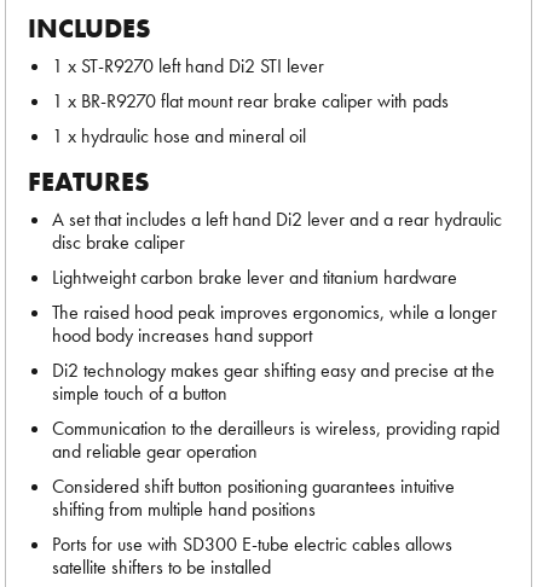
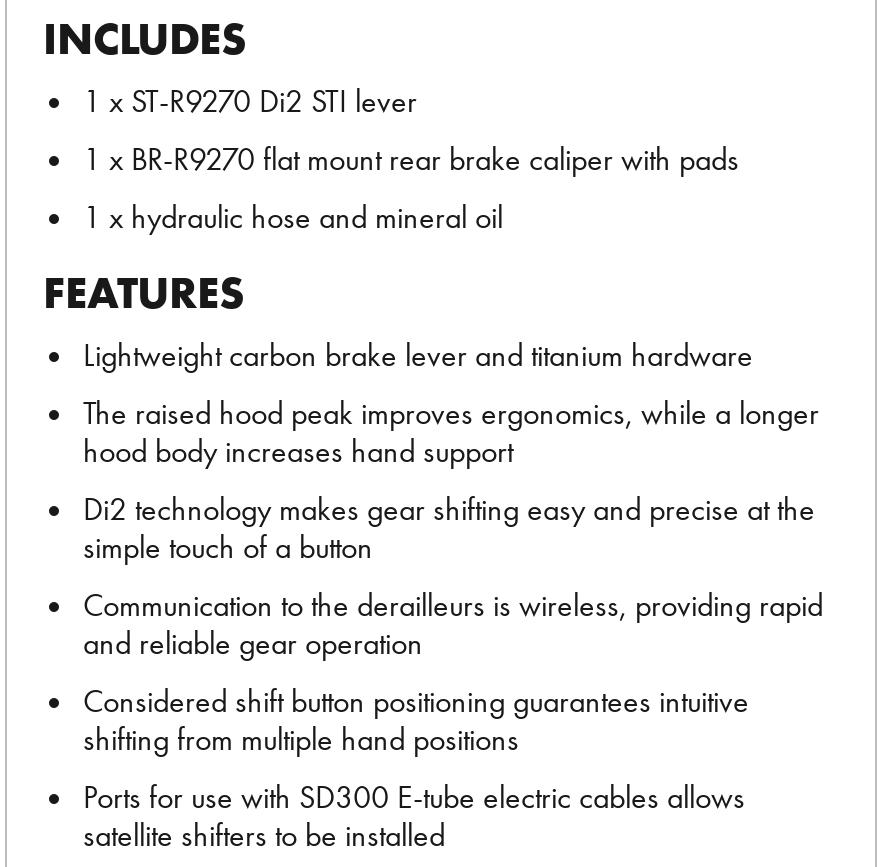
[52,53,324,79] 1 x ST-R9270 left hand Di2 STI lever -> [83,80,417,122] 1 x ST-R9270 Di2 STI lever
[52,207,502,255] A set that includes a left hand Di2 lever and a rear hydraulic | disc brake caliper -> none

